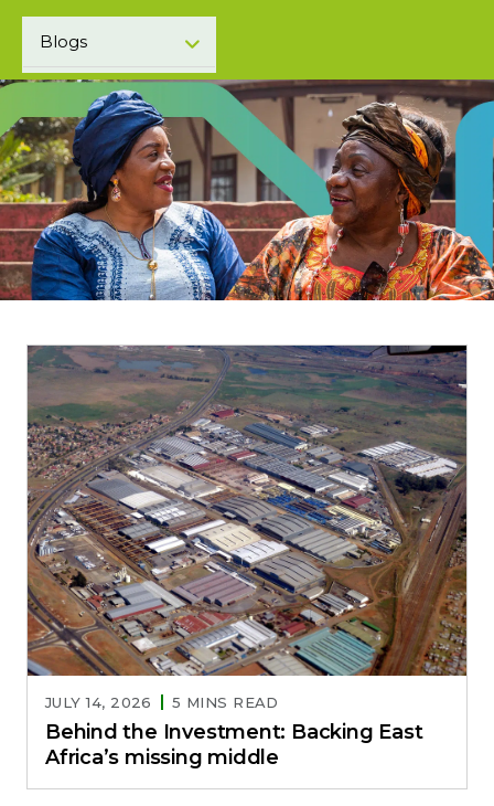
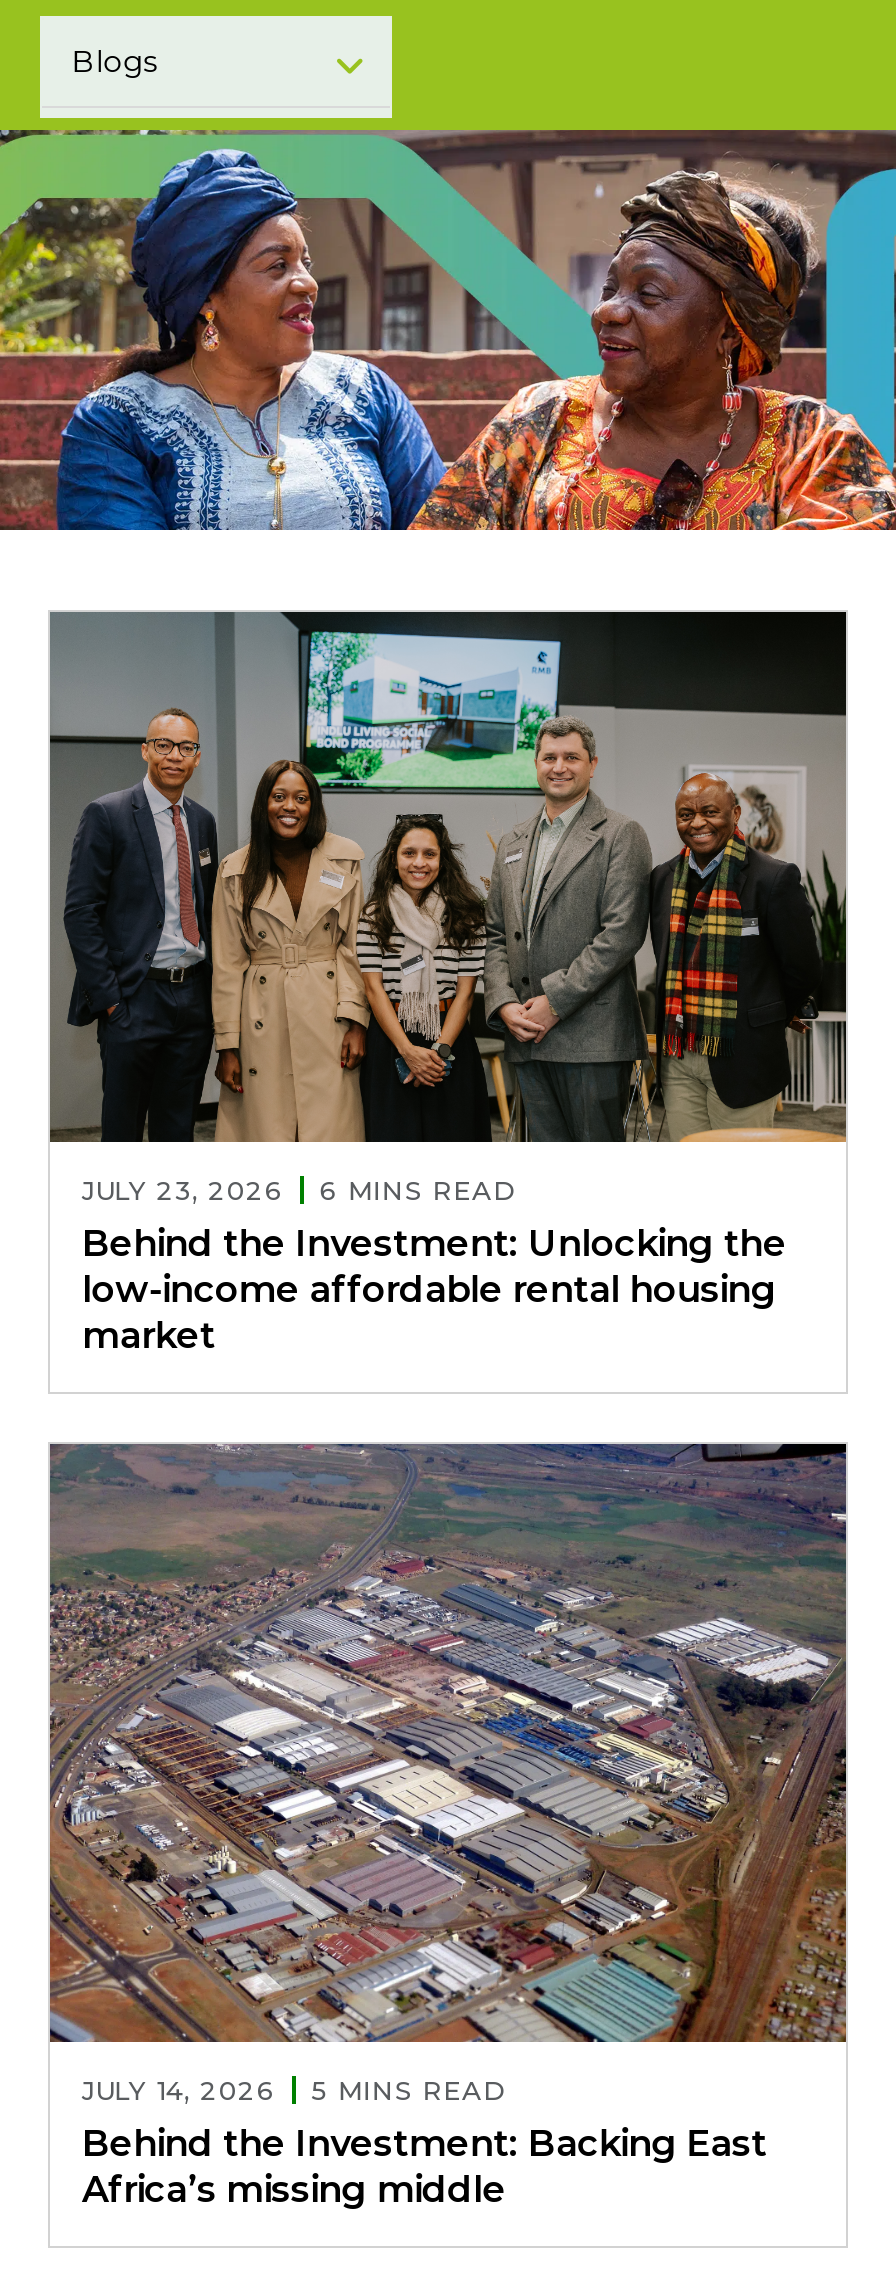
none -> [50,612,846,1359] [image] | JULY 23, 2026 | 6 MINS READ | Behind the Investment: Unlocking the | low-income affordable rental housing | market

